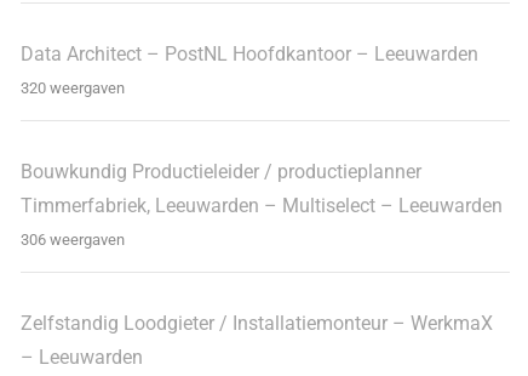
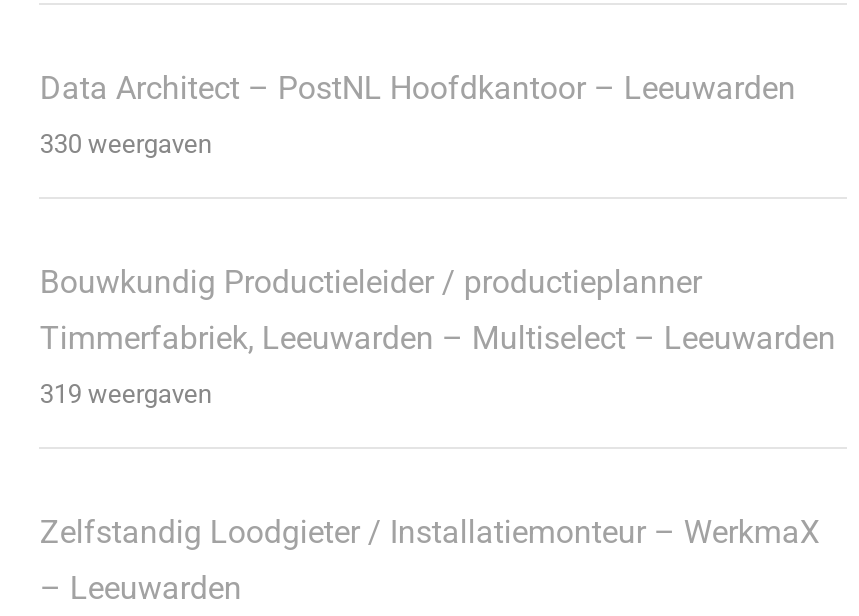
[21,79,125,97] 320 weergaven -> [40,130,212,160] 330 weergaven
[21,231,125,249] 306 weergaven -> [40,380,212,410] 319 weergaven

